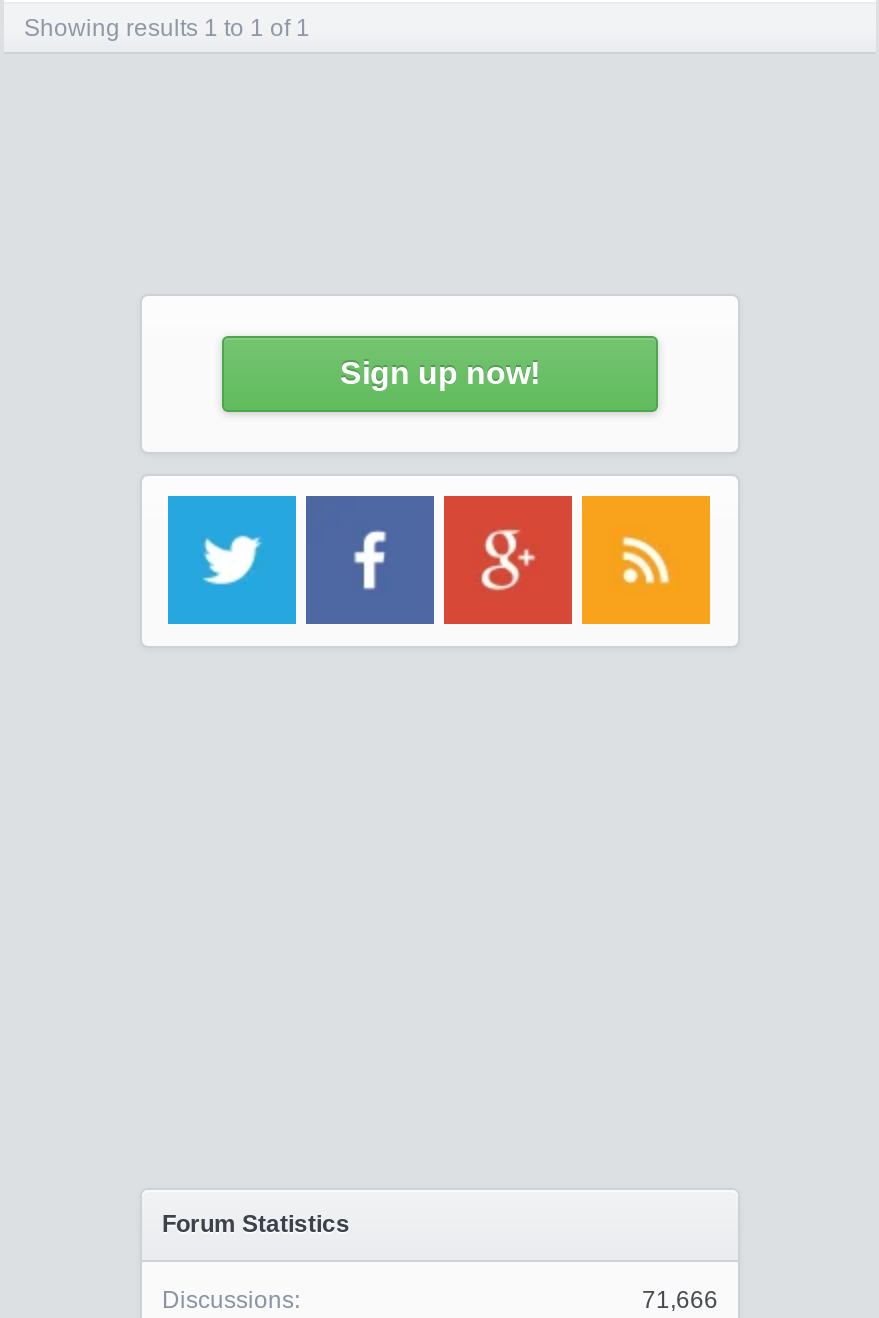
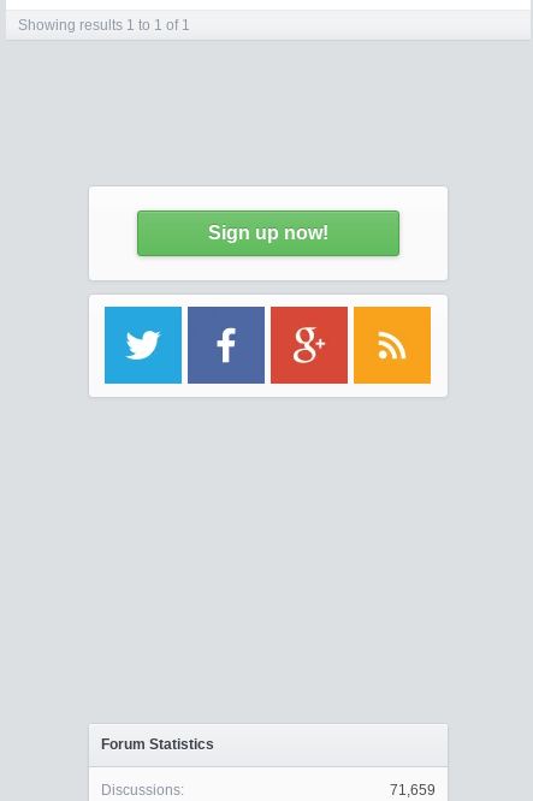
[642,1286,718,1314] 71,666 -> [390,782,436,799] 71,659

